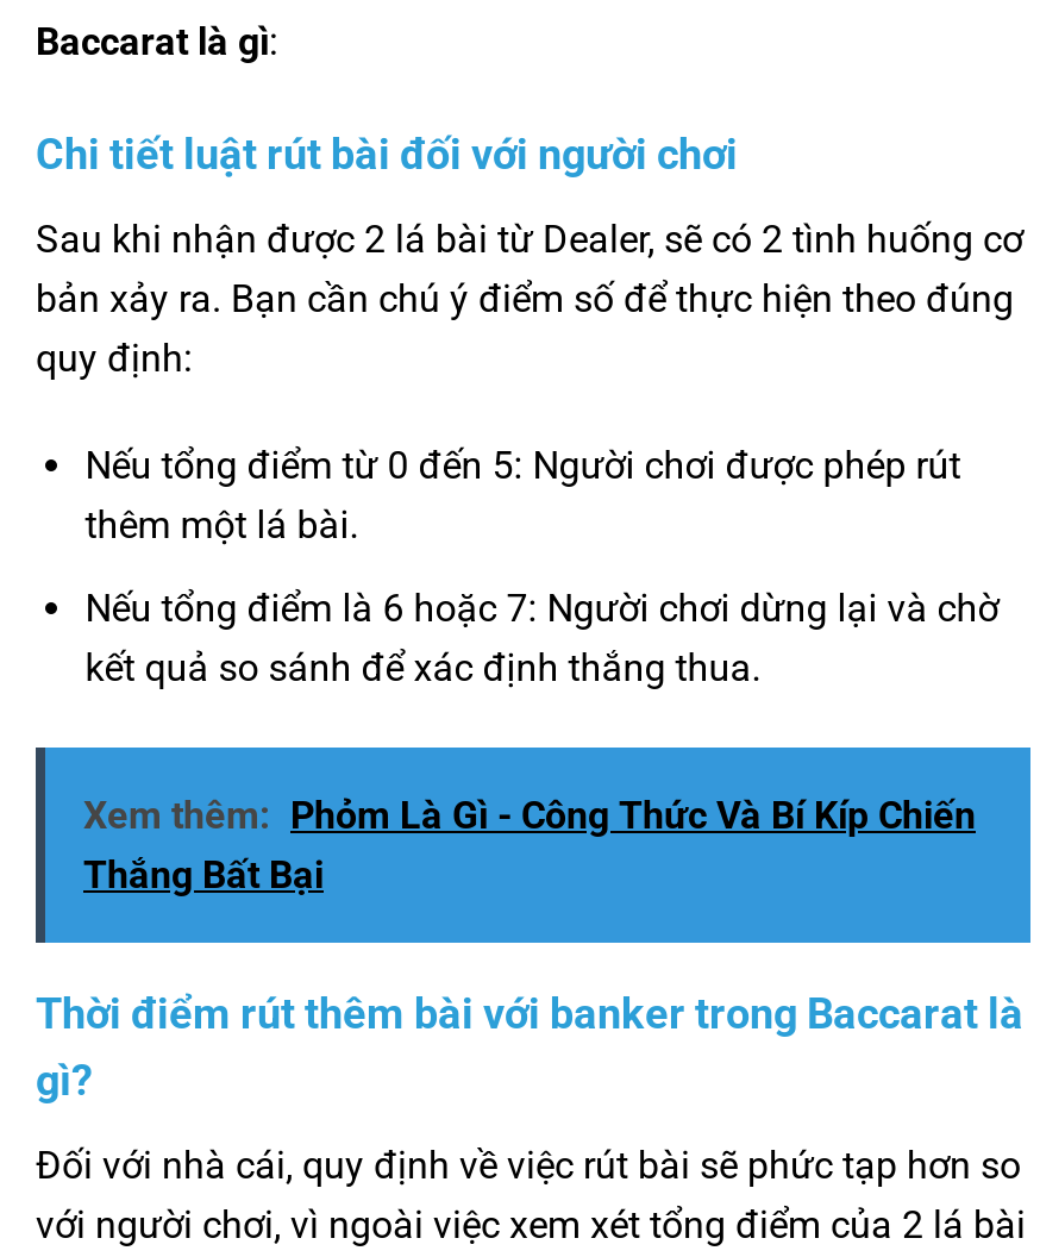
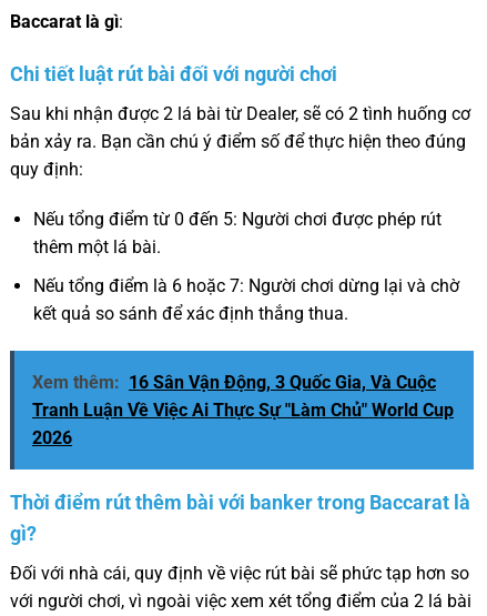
[83,792,976,897] Xem thêm: Phỏm Là Gì - Công Thức Và Bí Kíp Chiến | Thắng Bất Bại -> [32,372,454,448] Xem thêm: 16 Sân Vận Động, 3 Quốc Gia, Và Cuộc | Tranh Luận Về Việc Ai Thực Sự "Làm Chủ" World Cup | 2026

